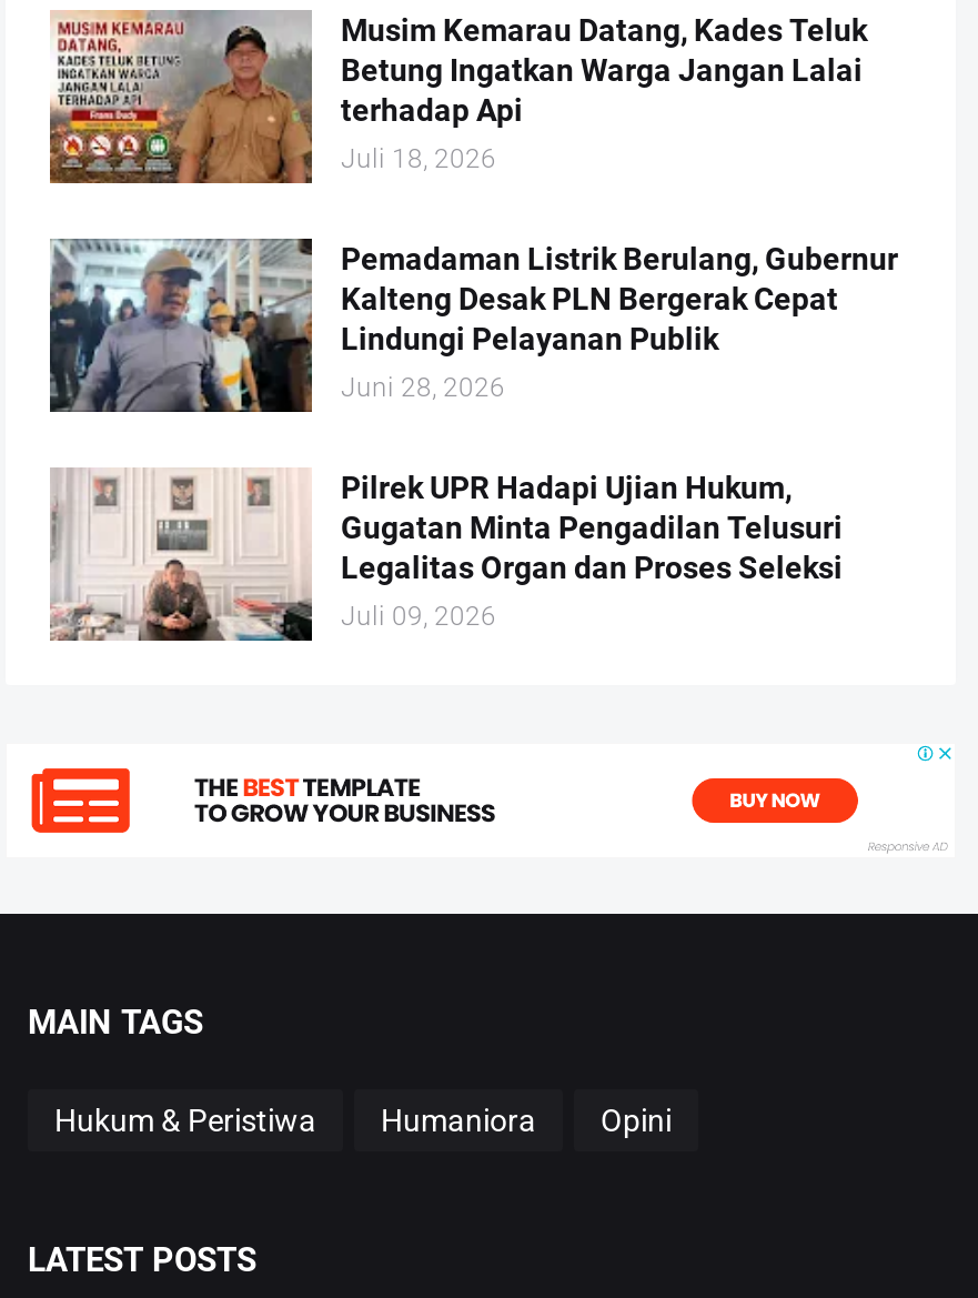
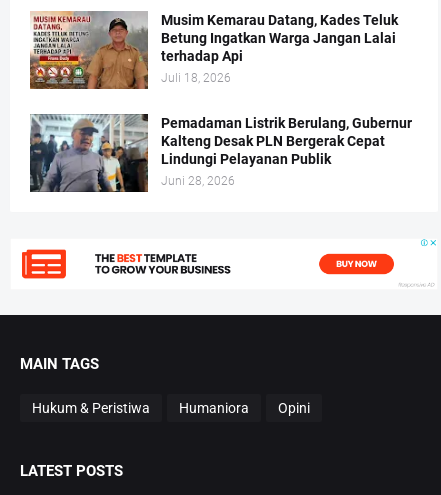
[50,469,843,643] [image] | Pilrek UPR Hadapi Ujian Hukum, | Gugatan Minta Pengadilan Telusuri | Legalitas Organ dan Proses Seleksi | Juli 09, 2026 -> none

